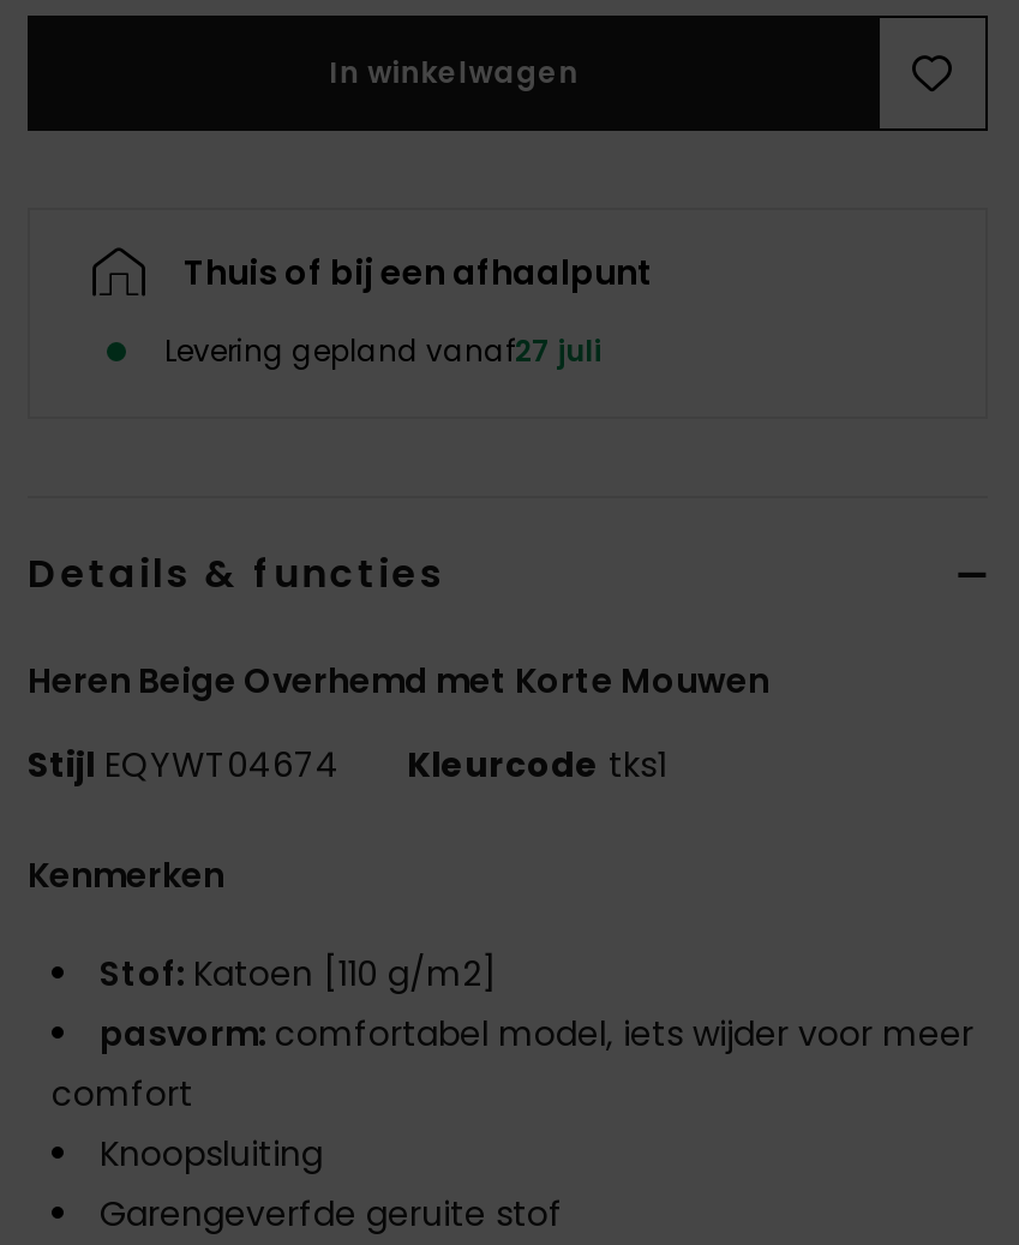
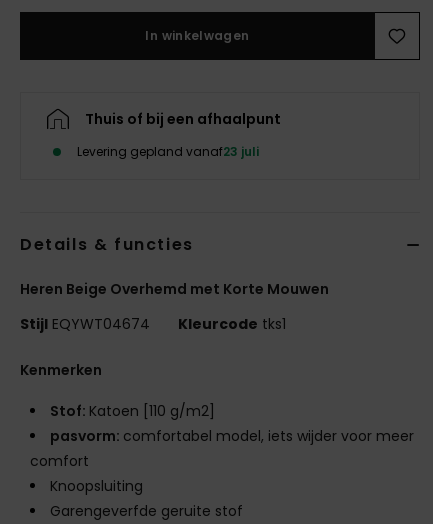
[164,330,601,371] Levering gepland vanaf27 juli -> [77,143,259,160] Levering gepland vanaf23 juli

